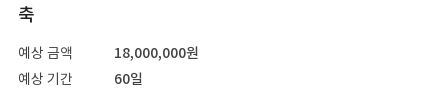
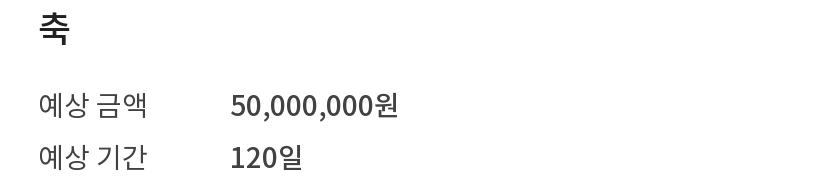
[114,44,199,62] 18,000,000원 -> [230,88,400,124] 50,000,000원
[114,70,143,88] 60일 -> [230,140,304,176] 120일

